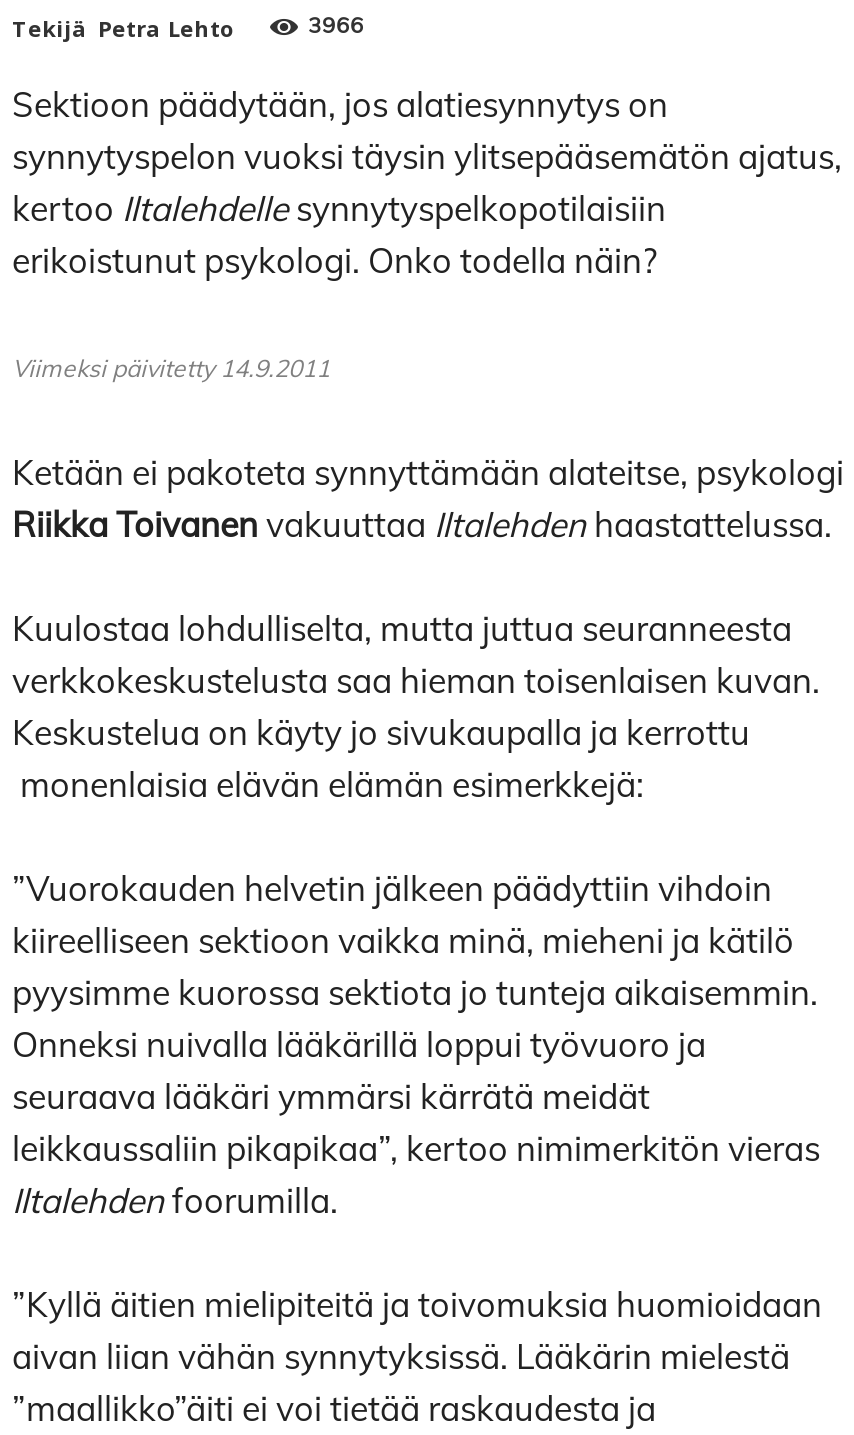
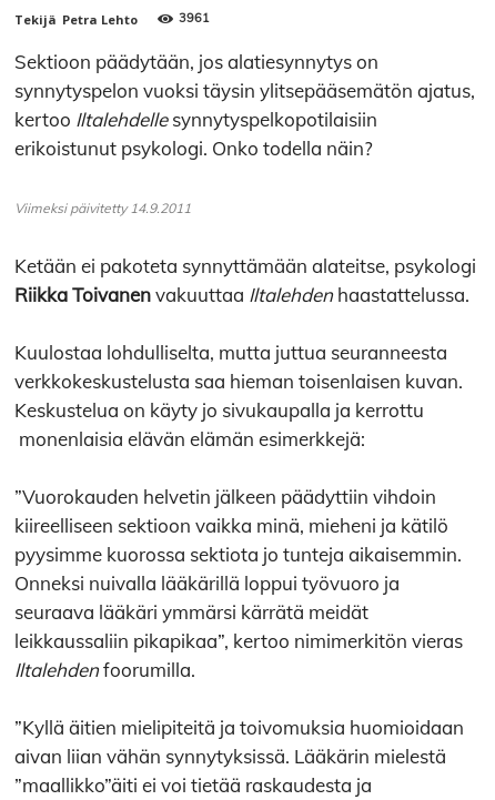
[308,10,364,38] 3966 -> [179,10,210,25] 3961

